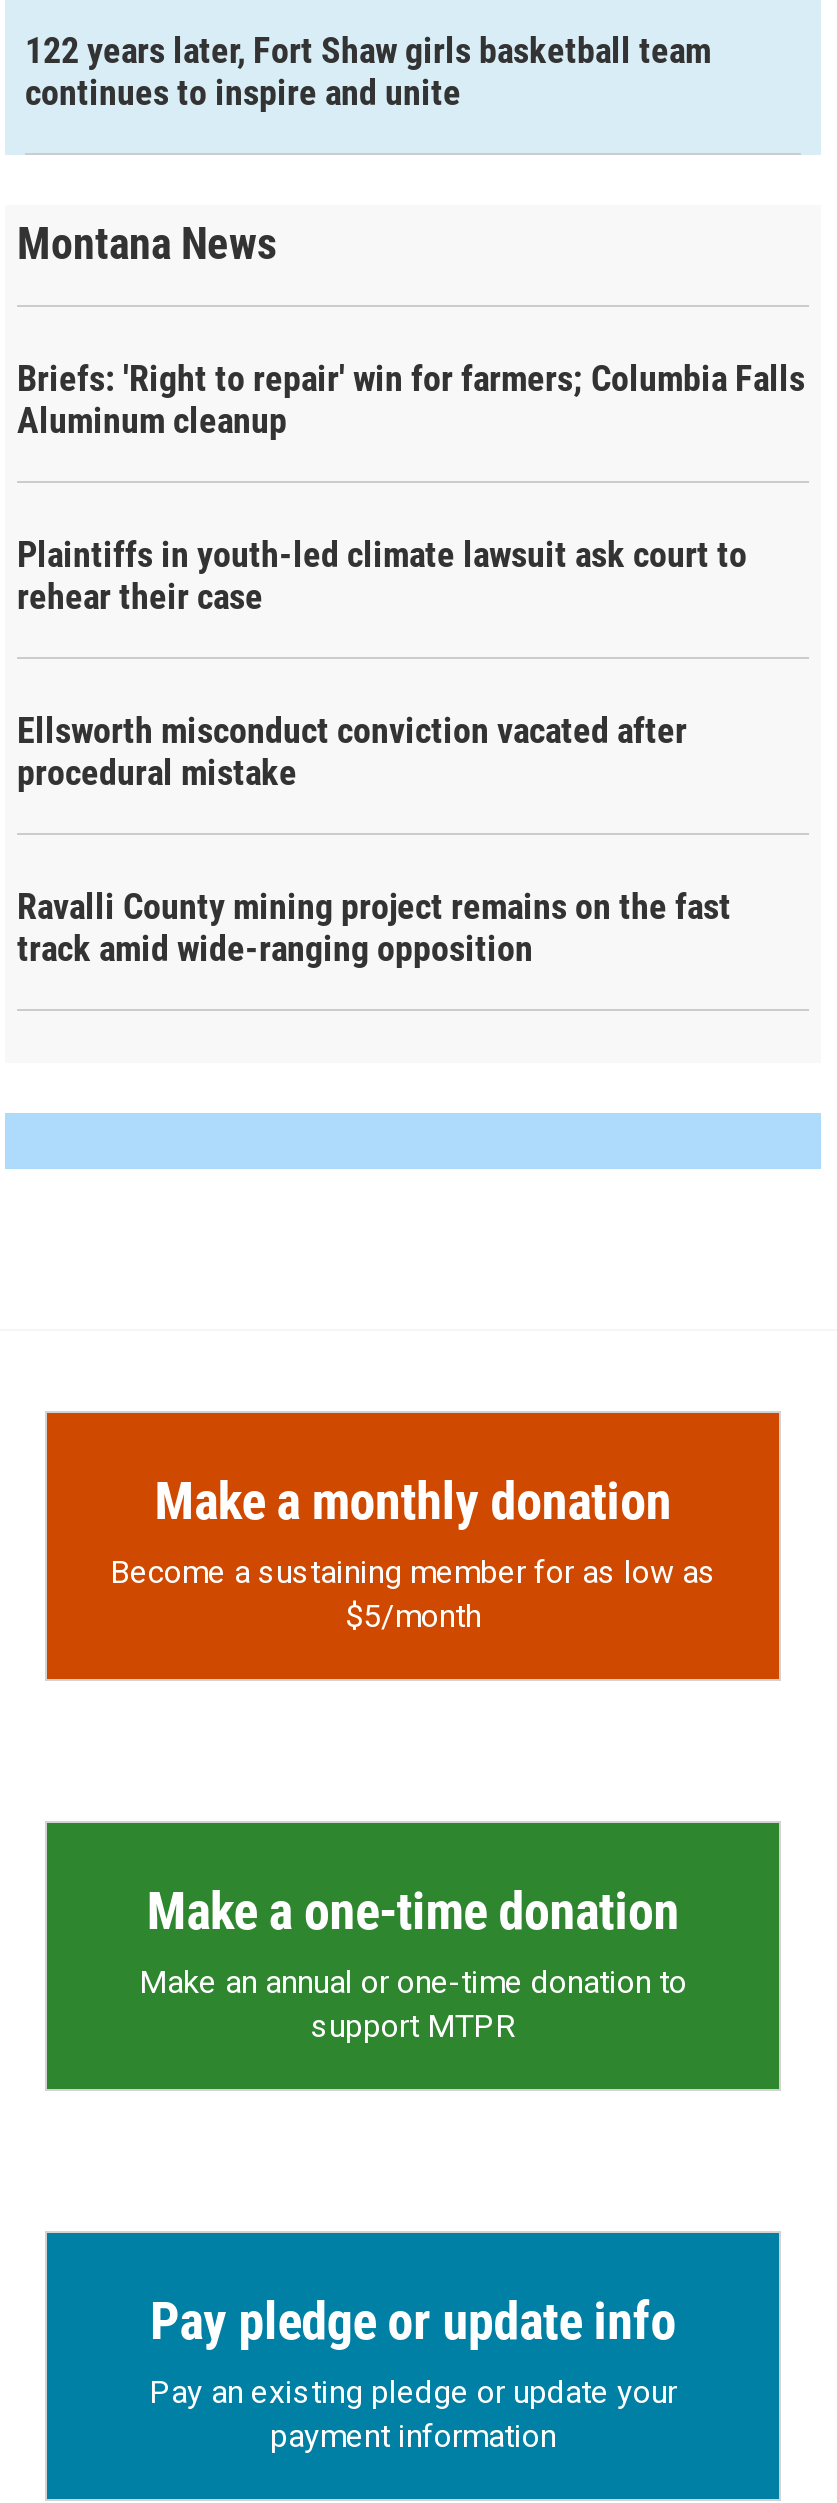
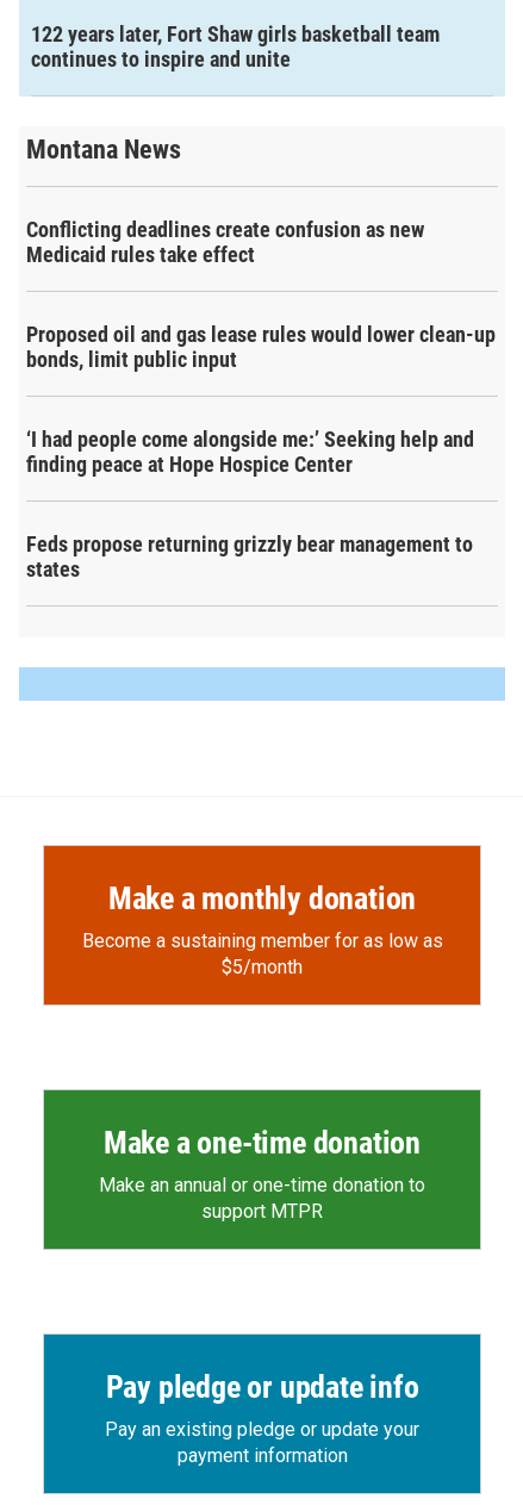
[17,357,805,441] Briefs: 'Right to repair' win for farmers; Columbia Falls | Aluminum cleanup -> [26,217,424,267] Conflicting deadlines create confusion as new | Medicaid rules take effect
[17,533,747,617] Plaintiffs in youth-led climate lawsuit ask court to | rehear their case -> [26,322,496,372] Proposed oil and gas lease rules would lower clean-up | bonds, limit public input
[17,709,687,793] Ellsworth misconduct conviction vacated after | procedural mistake -> [26,427,474,477] ‘I had people come alongside me:’ Seeking help and | finding peace at Hope Hospice Center
[17,885,731,969] Ravalli County mining project remains on the fast | track amid wide-ranging opposition -> [26,532,473,582] Feds propose returning grizzly bear management to | states

